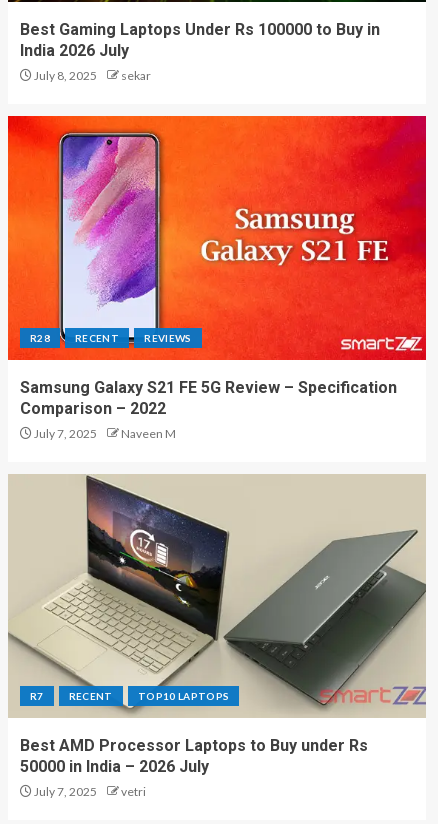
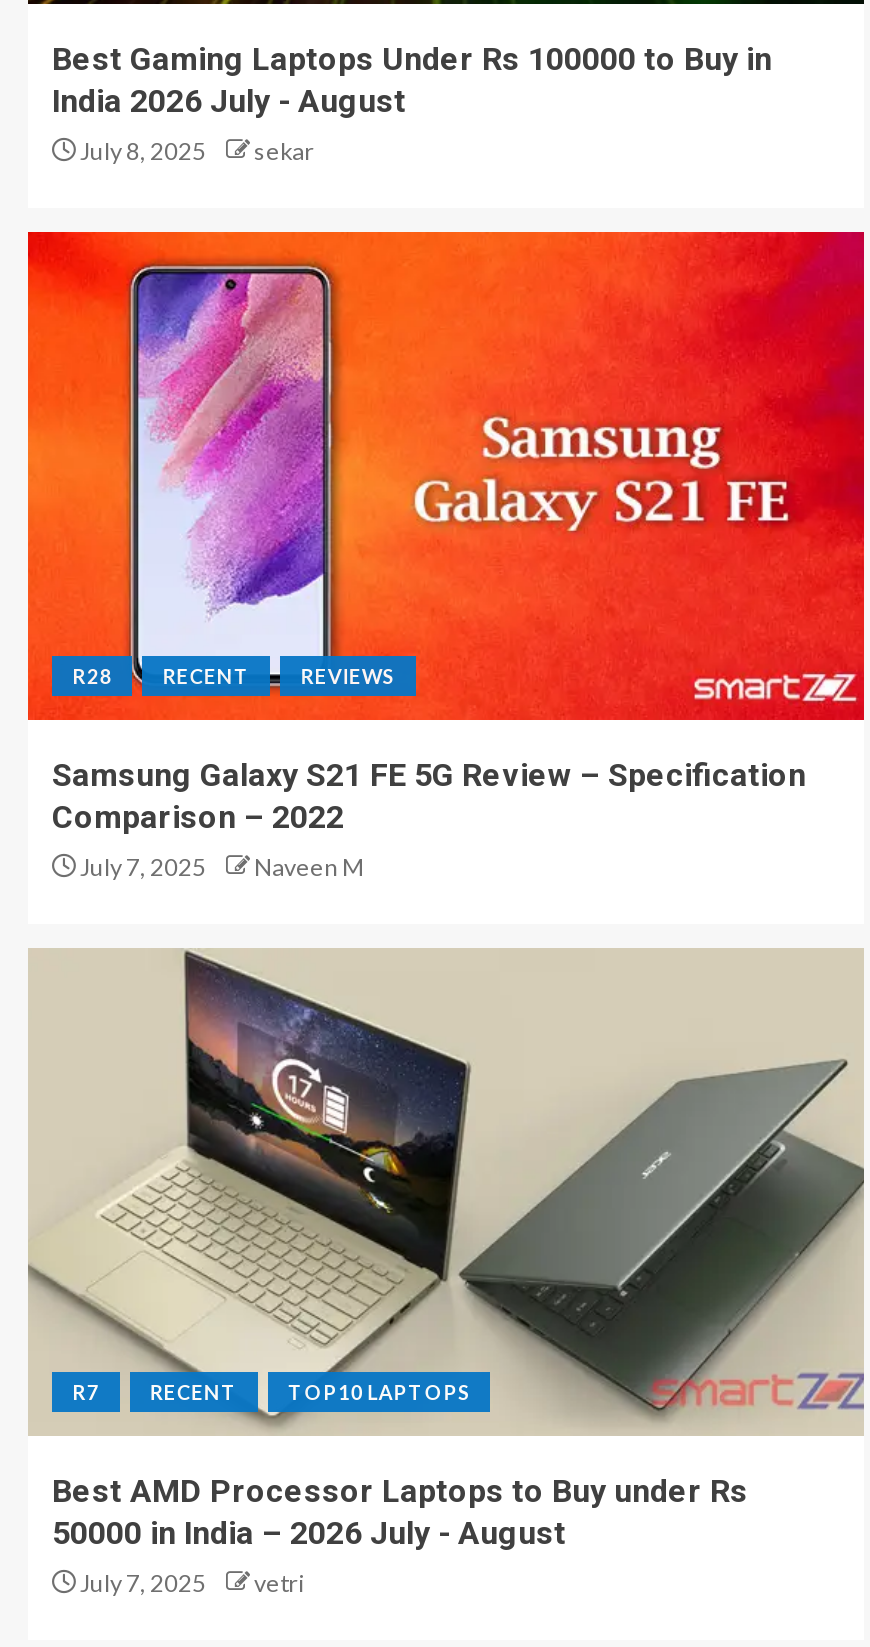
[20,41,129,60] India 2026 July -> [52,83,406,121] India 2026 July - August
[20,757,209,776] 50000 in India – 2026 July -> [52,1515,566,1553] 50000 in India – 2026 July - August

